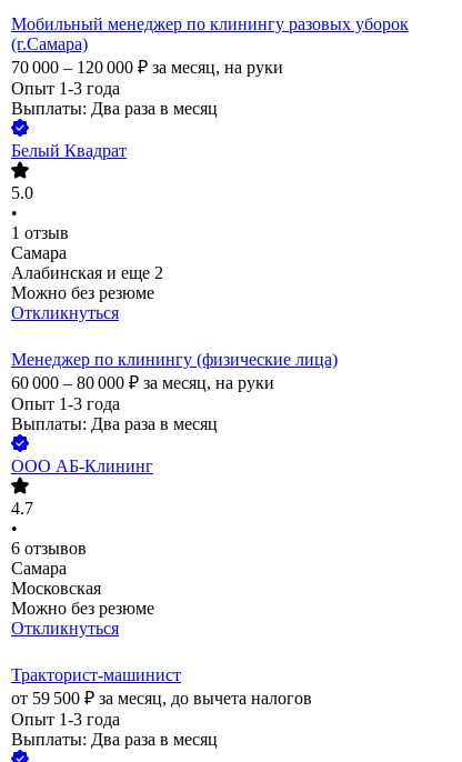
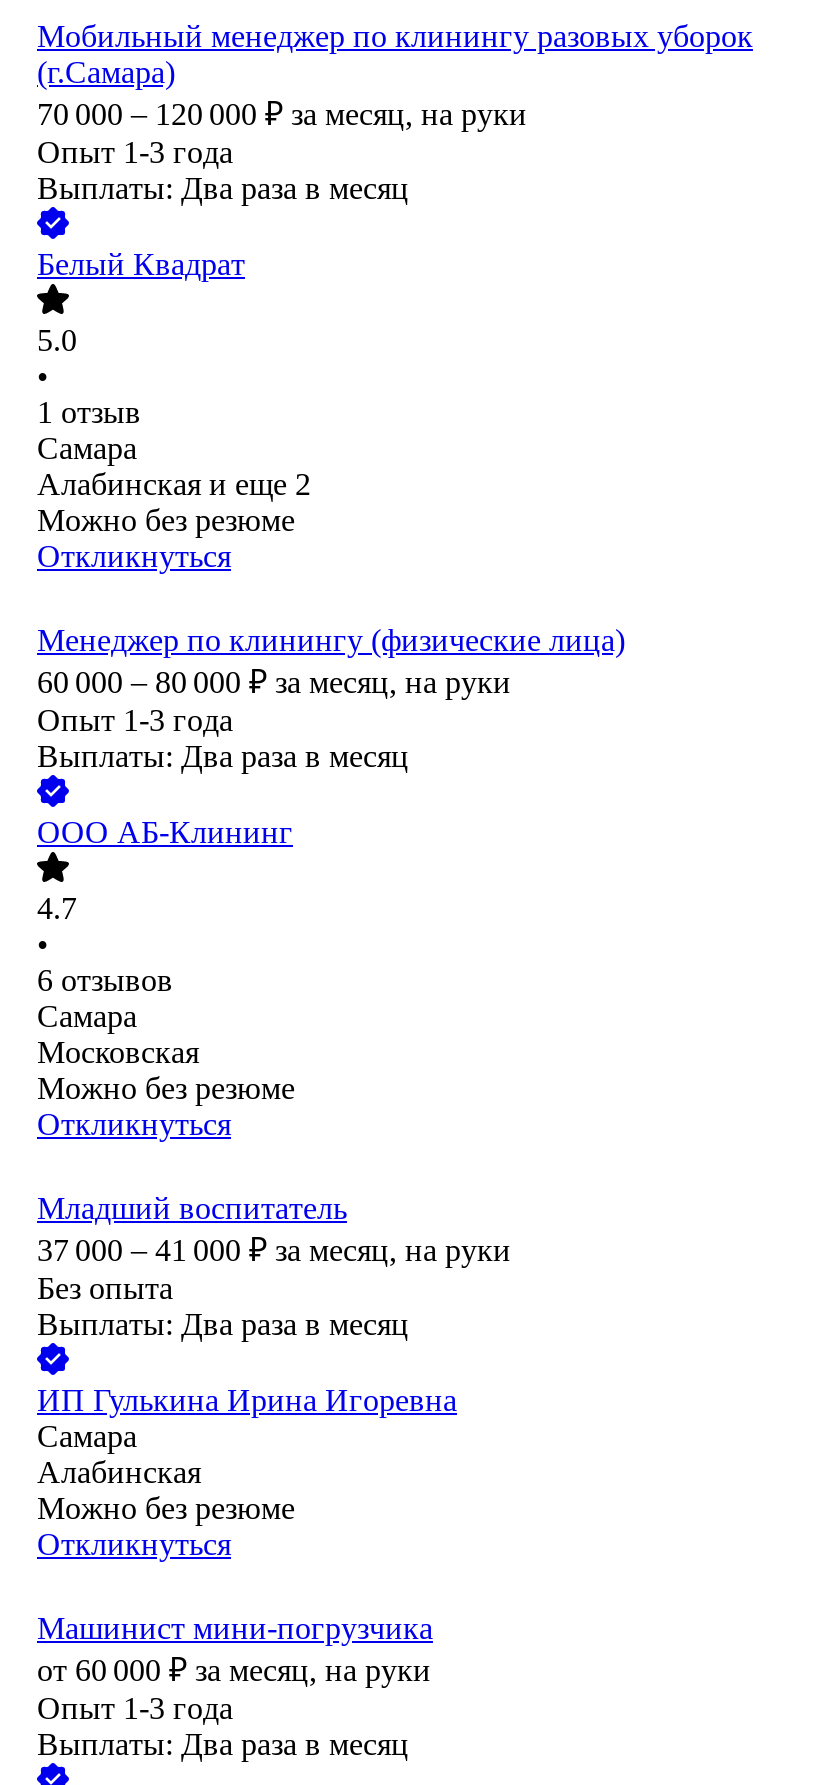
[11,666,312,708] Тракторист-машинист | от 59 500 ₽ за месяц, до вычета налогов -> [37,1192,511,1688] Младший воспитатель | 37 000 – 41 000 ₽ за месяц, на руки | Без опыта | Выплаты: Два раза в месяц | ИП Гулькина Ирина Игоревна | Самара | Алабинская | Можно без резюме | Откликнуться | Машинист мини-погрузчика | от 60 000 ₽ за месяц, на руки

